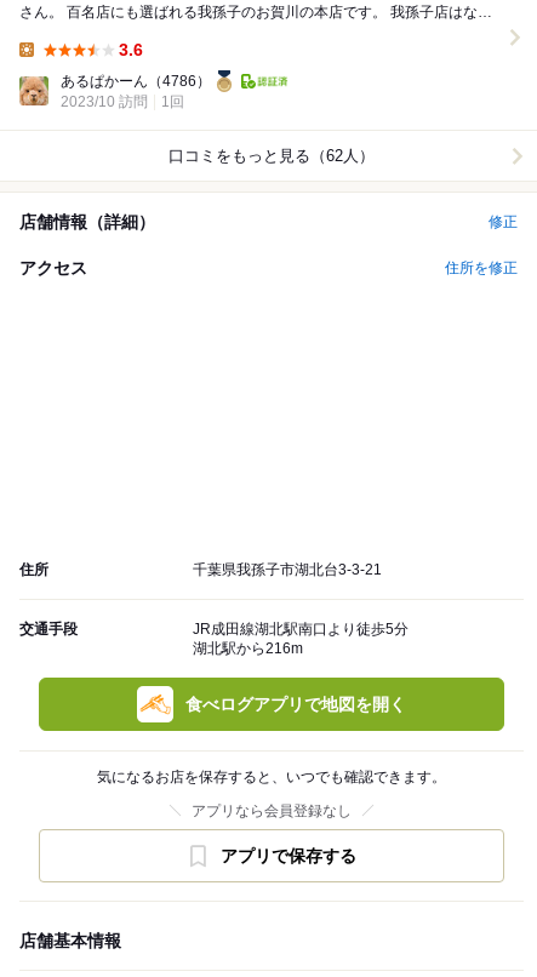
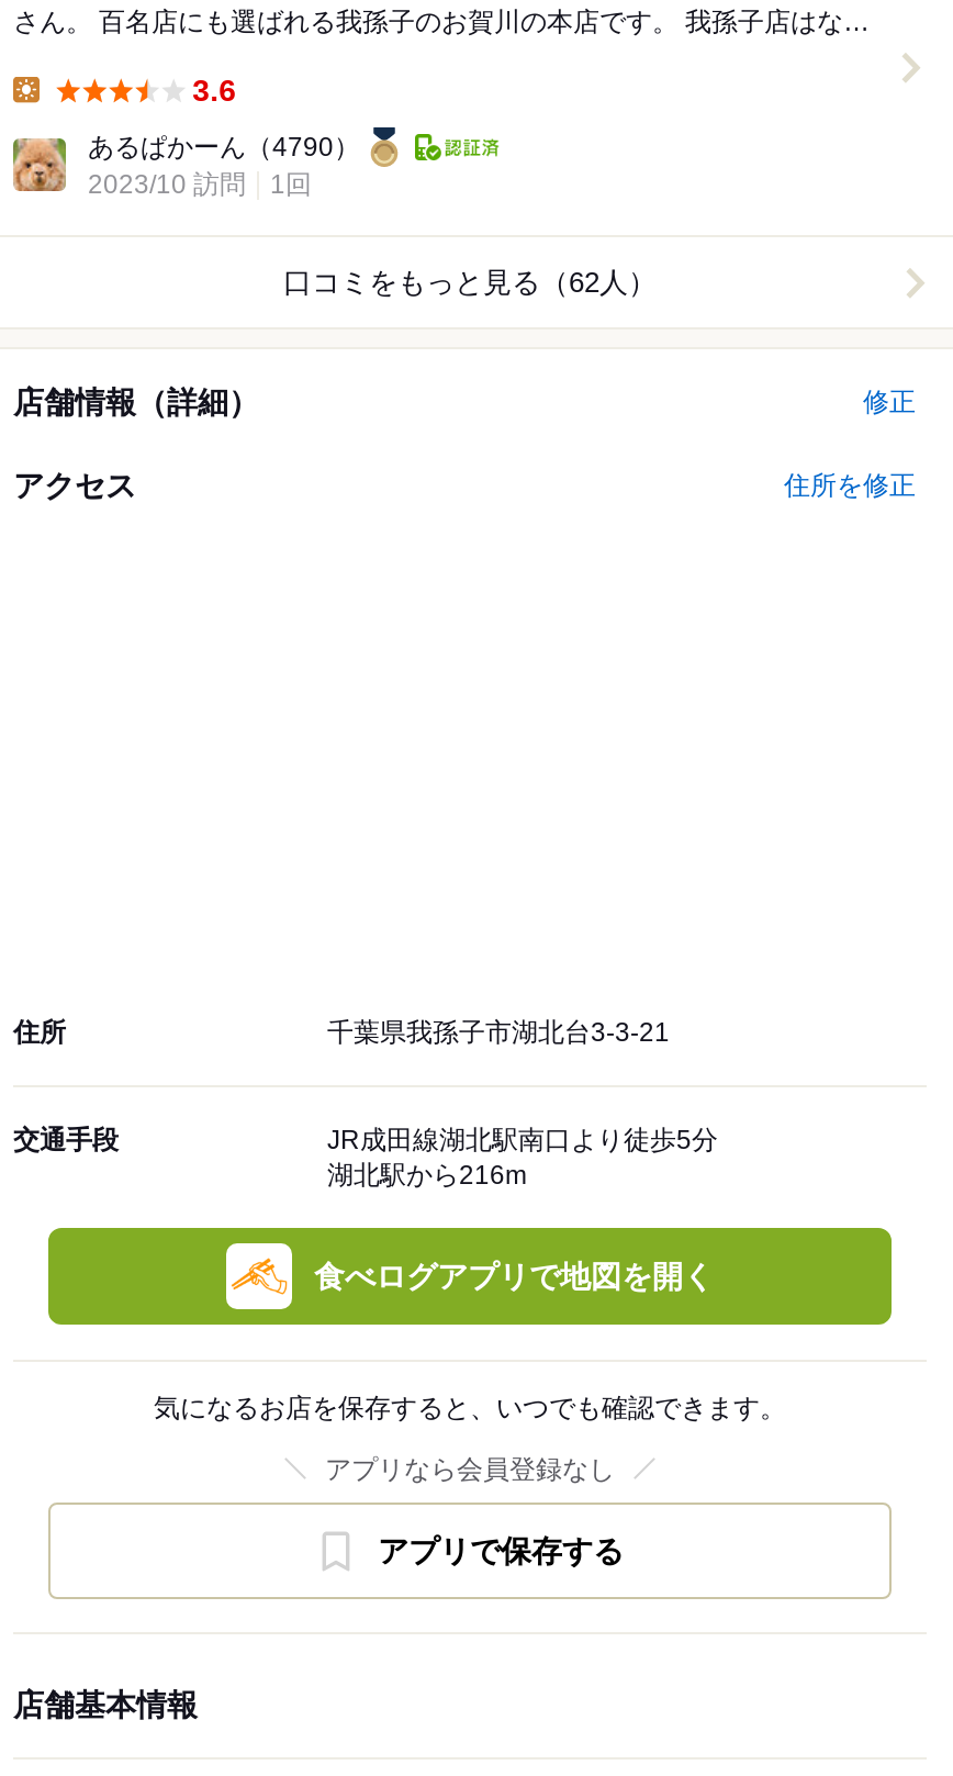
[61,73,211,90] あるぱかーん（4786） -> [88,132,360,163] あるぱかーん（4790）

